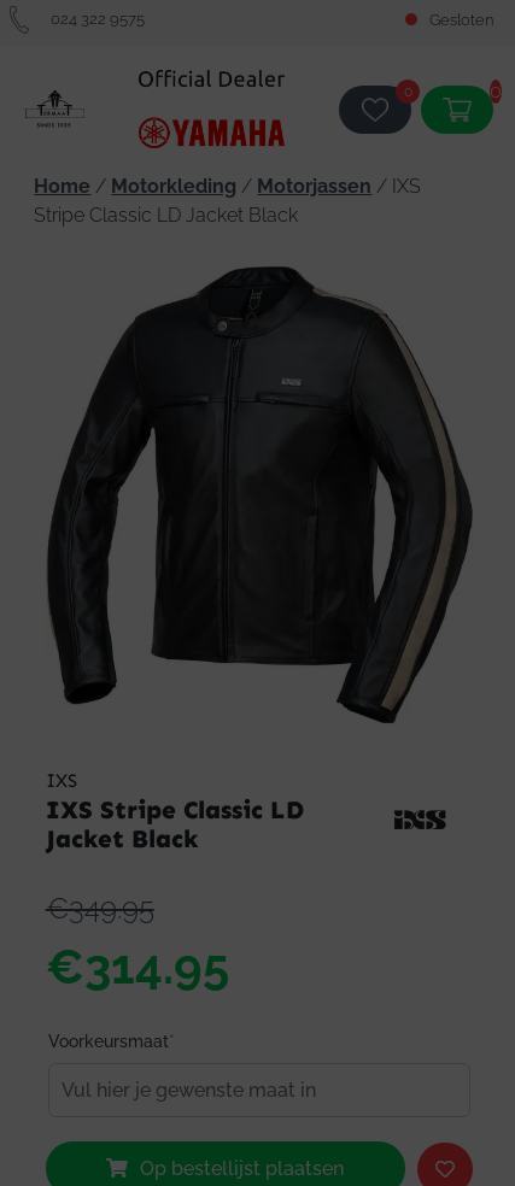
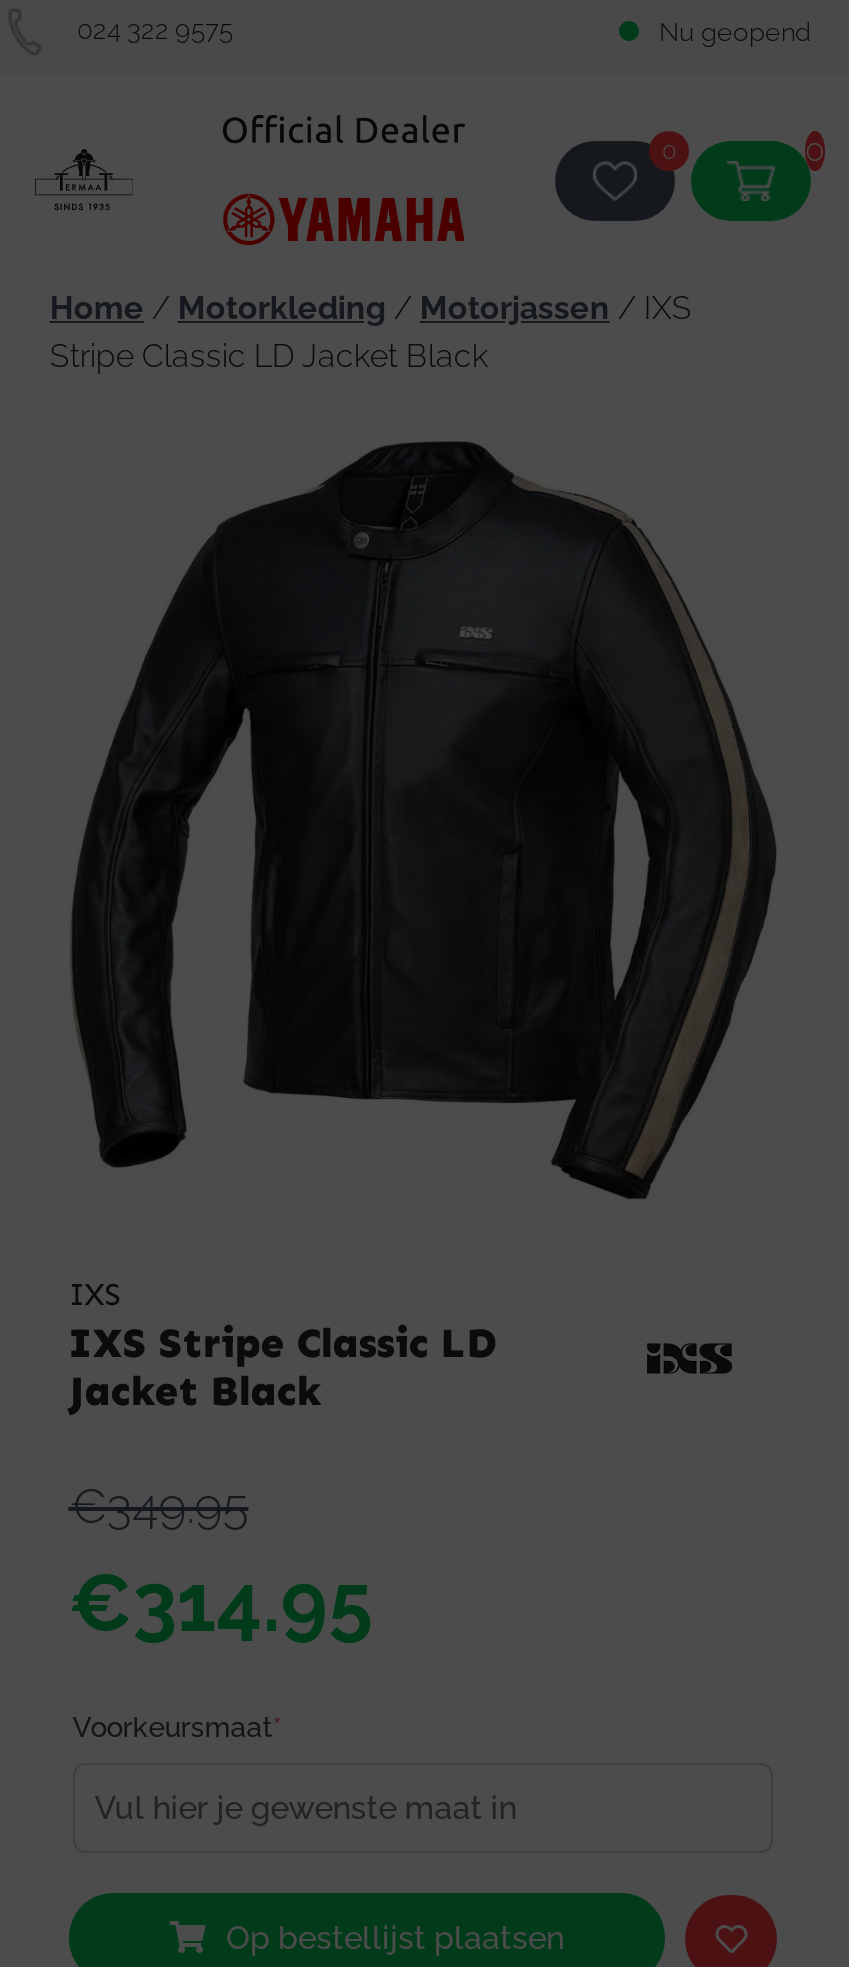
[429,11,493,29] Gesloten -> [659,17,811,47] Nu geopend

